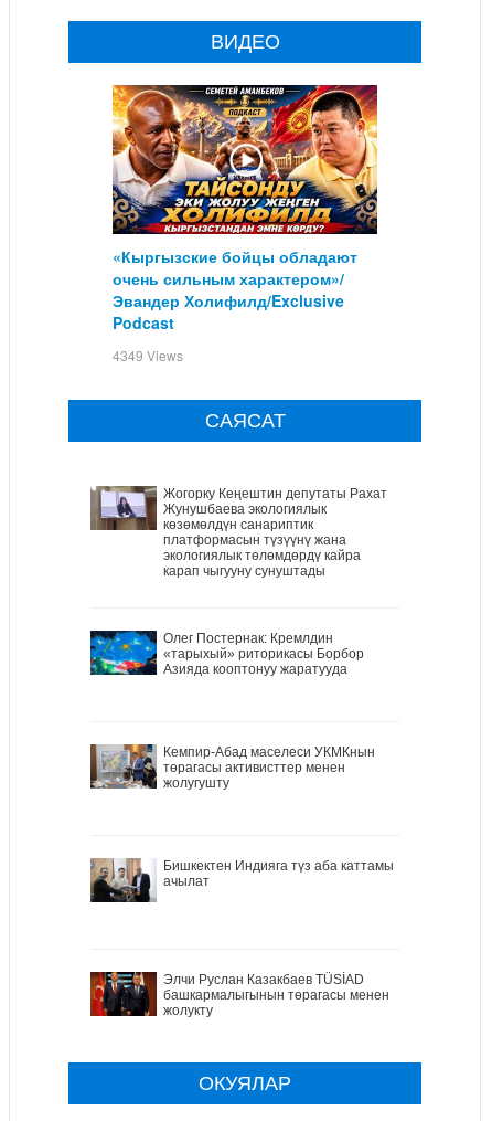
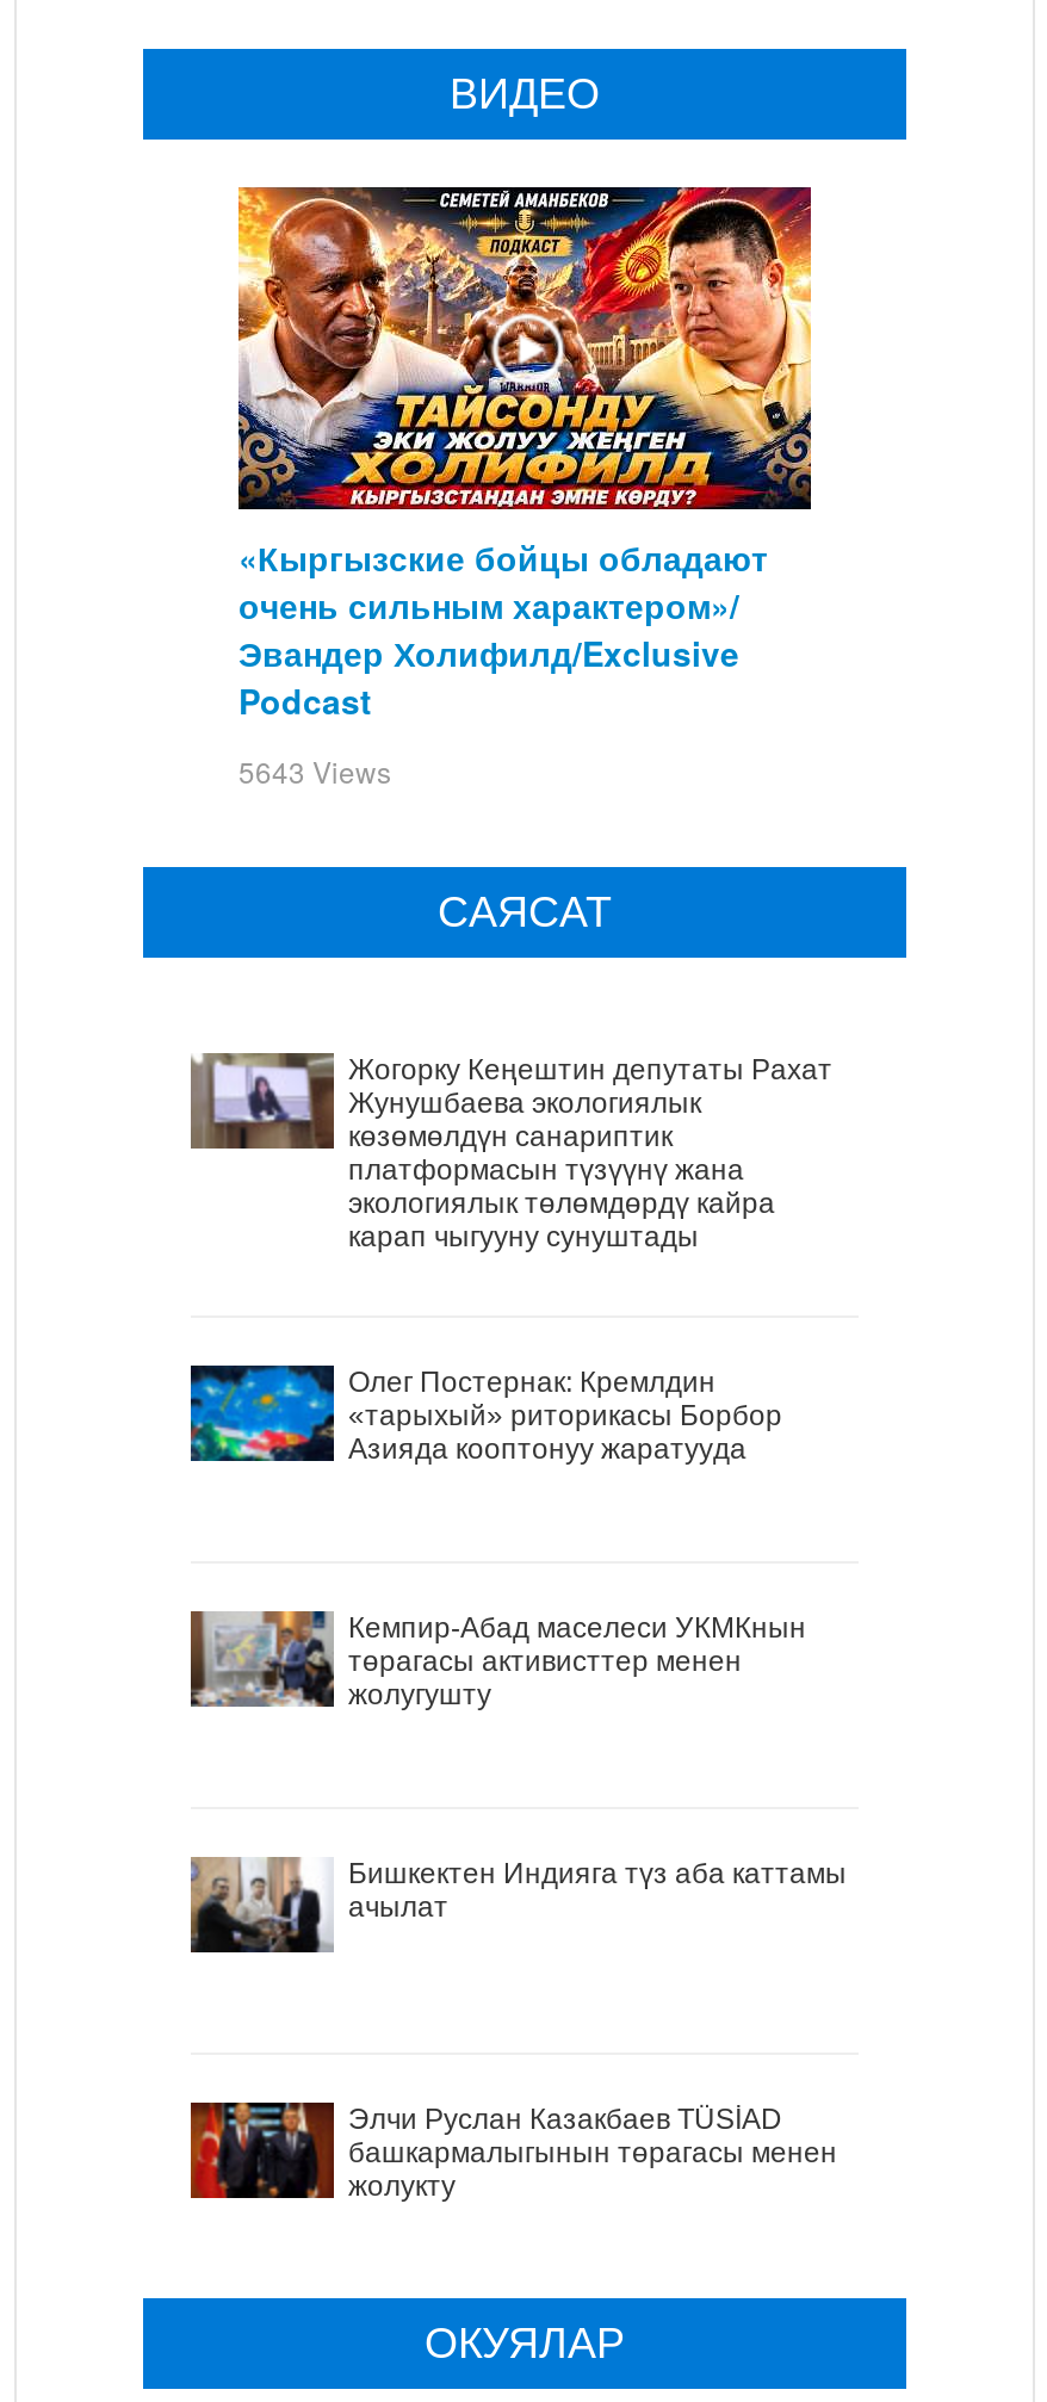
[113,345,183,364] 4349 Views -> [238,750,391,790] 5643 Views

